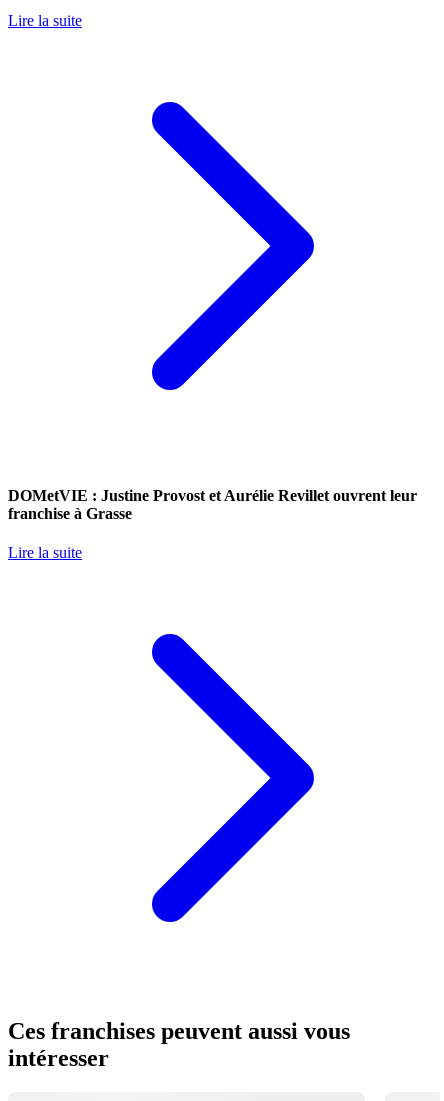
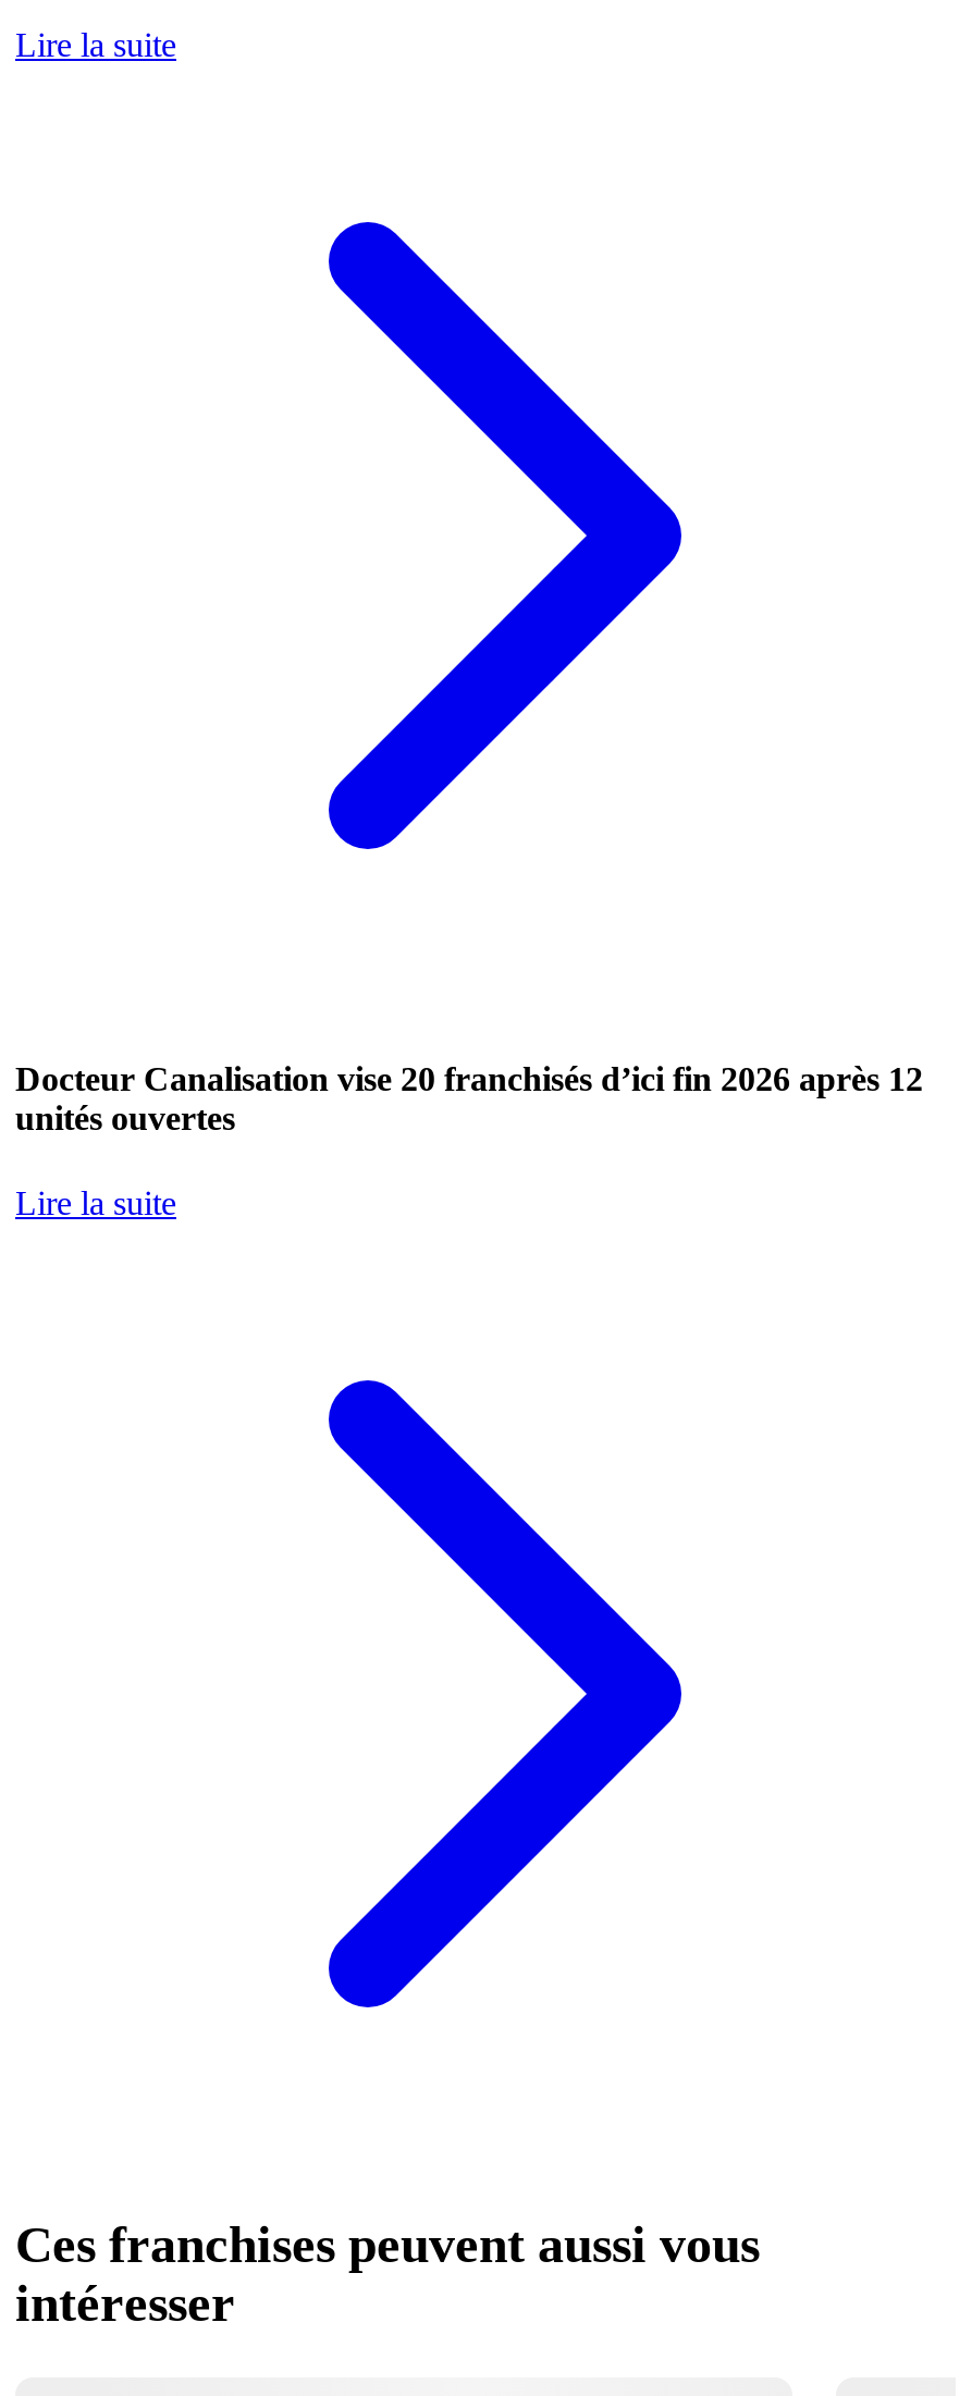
[8,487,417,522] DOMetVIE : Justine Provost et Aurélie Revillet ouvrent leur | franchise à Grasse -> [15,1061,923,1137] Docteur Canalisation vise 20 franchisés d’ici fin 2026 après 12 | unités ouvertes

